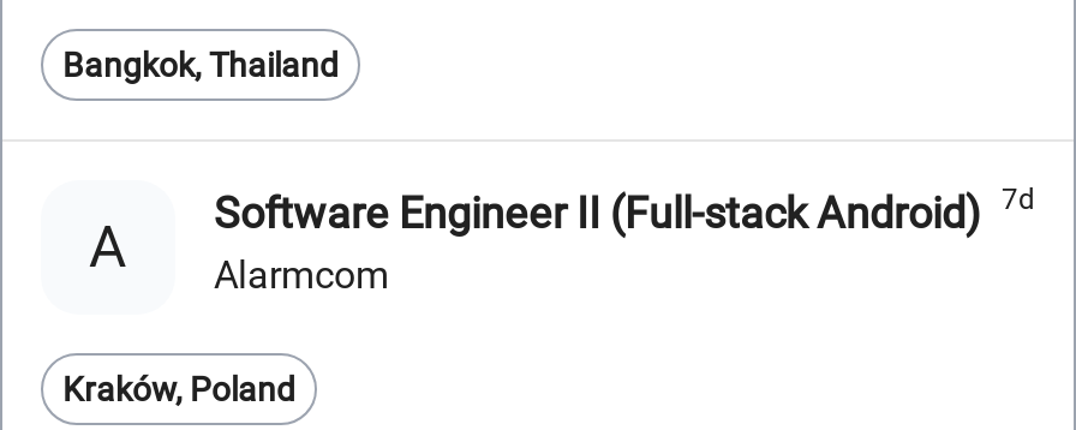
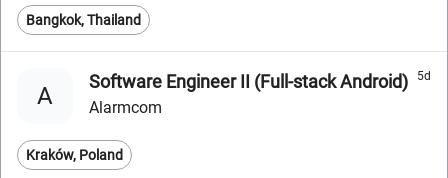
[214,183,1035,238] Software Engineer II (Full-stack Android) 7d -> [89,69,431,92] Software Engineer II (Full-stack Android) 5d

